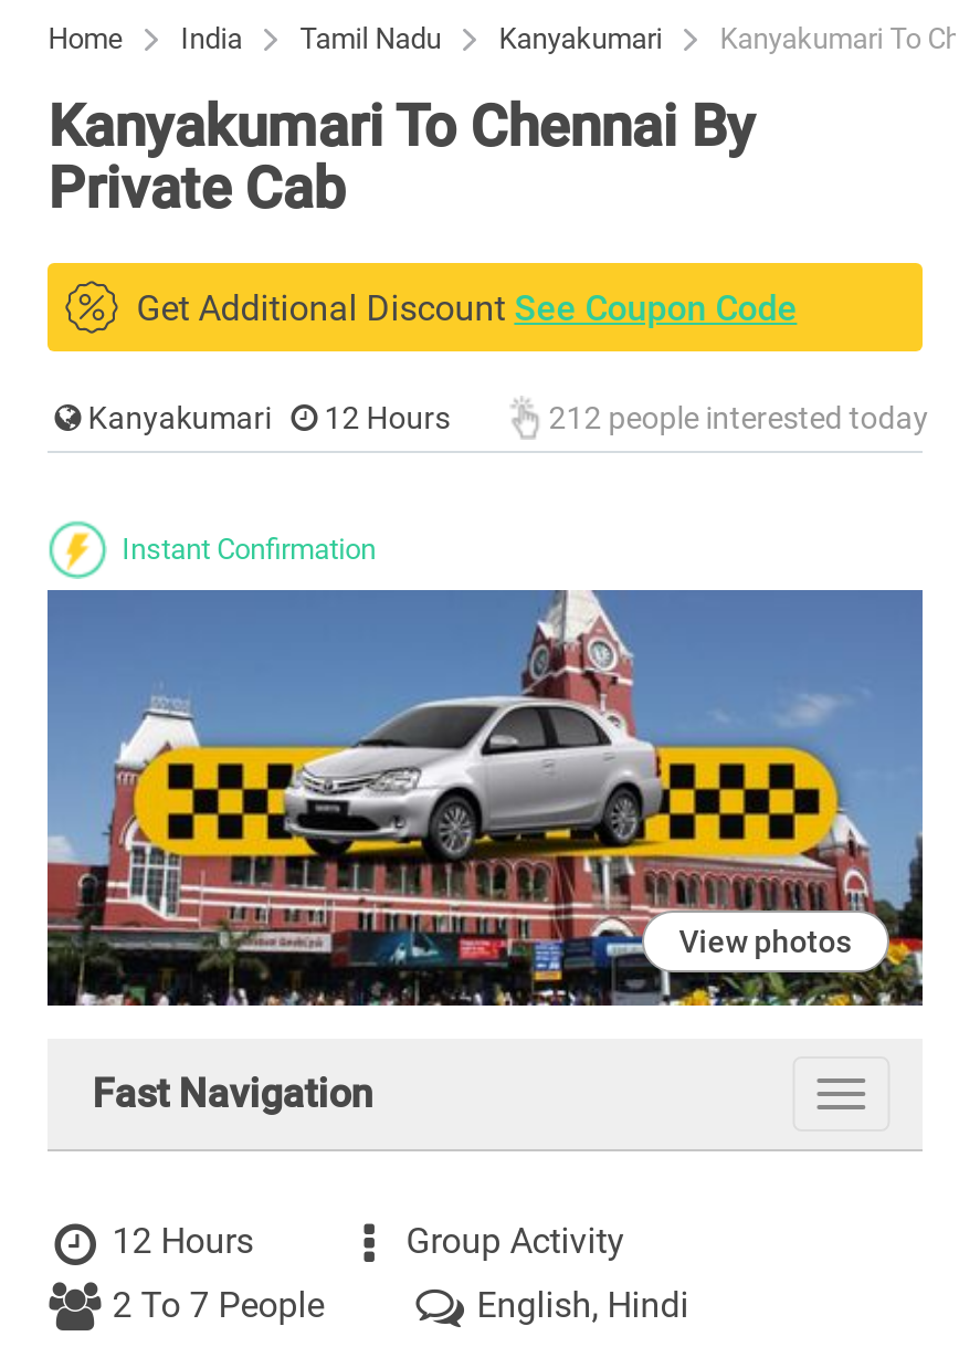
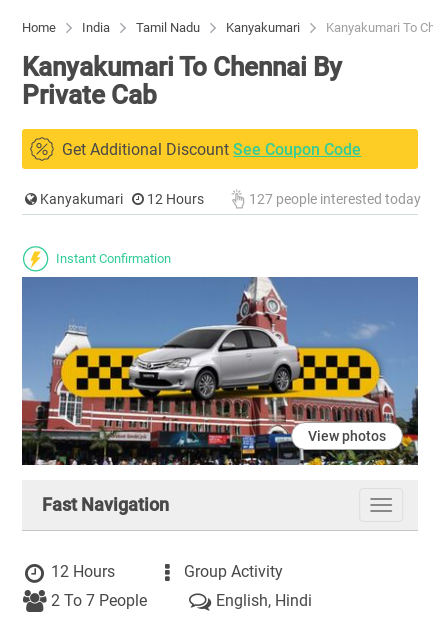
[542,400,929,435] 212 people interested today -> [246,191,421,207] 127 people interested today

